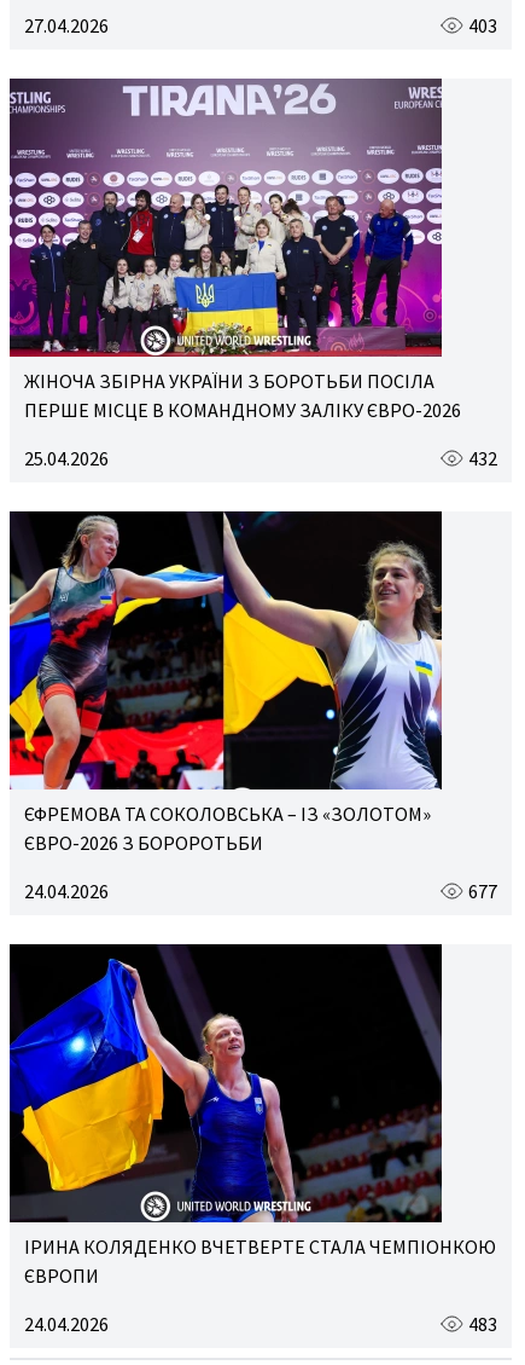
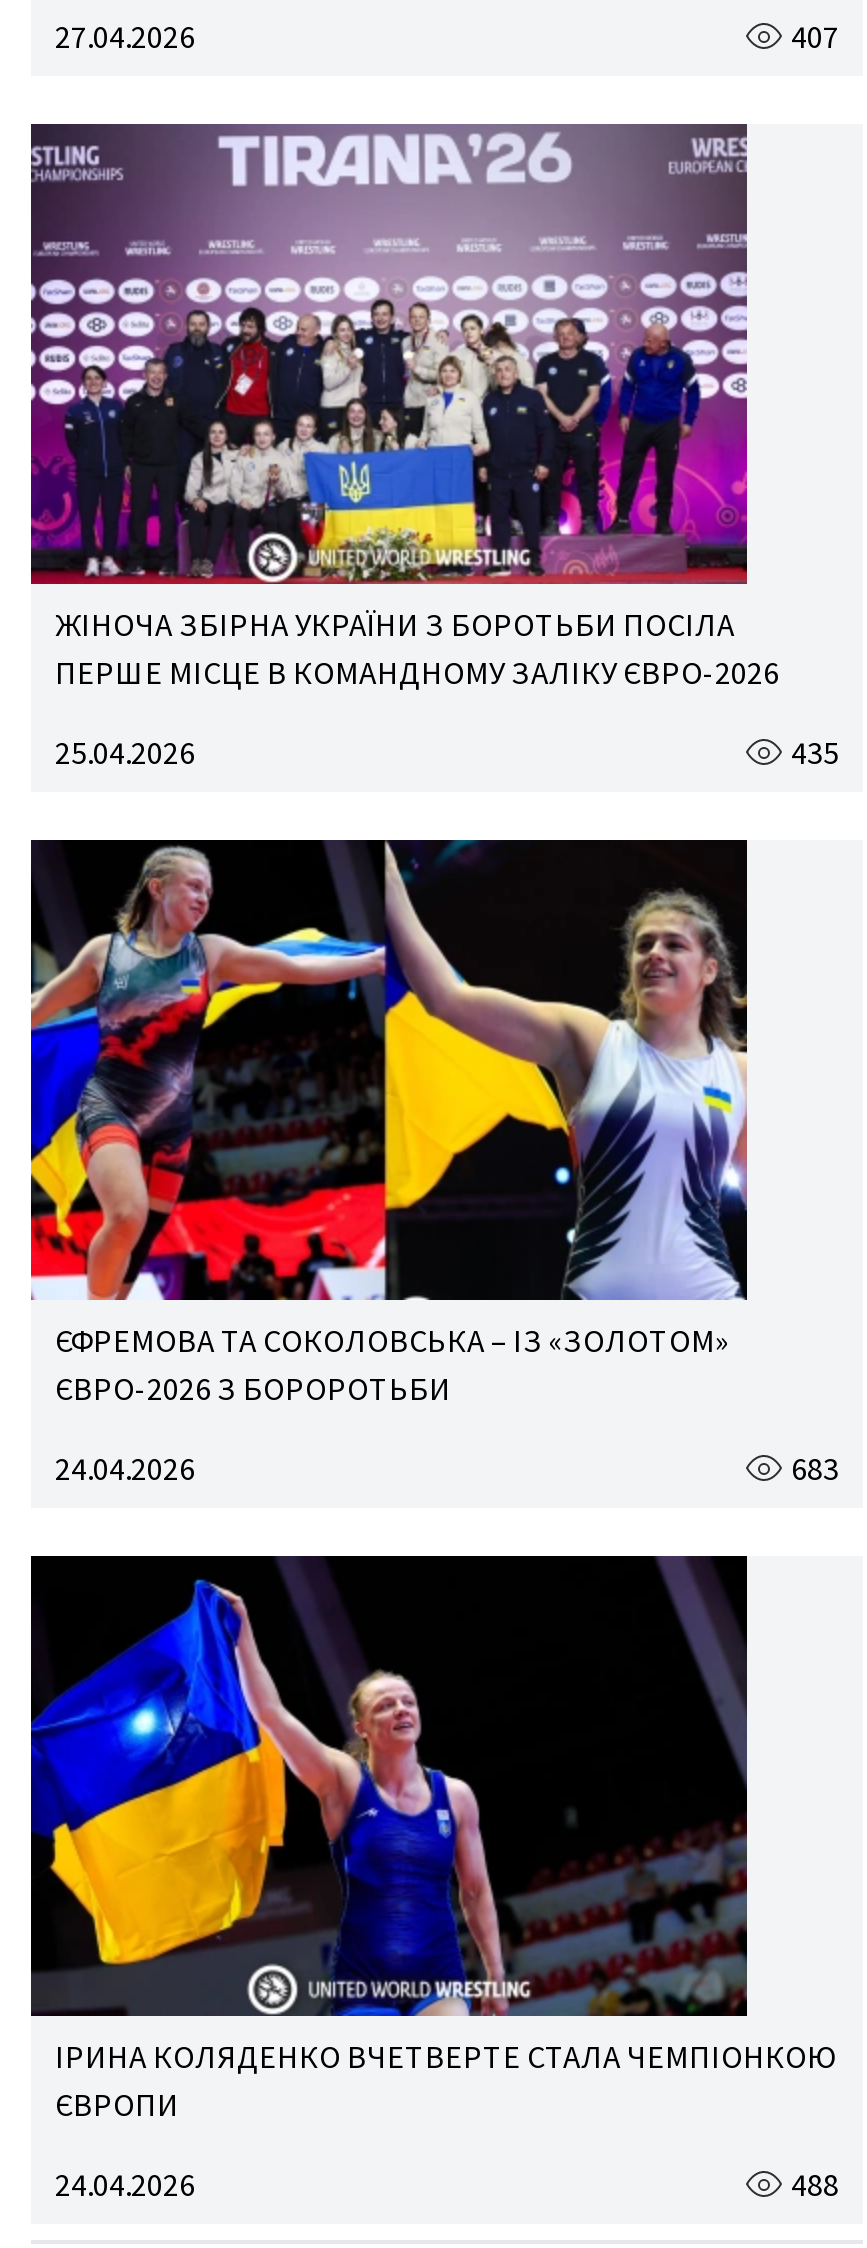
[468,14,497,38] 403 -> [791,17,839,57] 407
[468,446,497,471] 432 -> [791,733,839,773] 435
[468,879,497,904] 677 -> [791,1449,839,1489] 683
[468,1312,497,1336] 483 -> [791,2165,839,2205] 488

